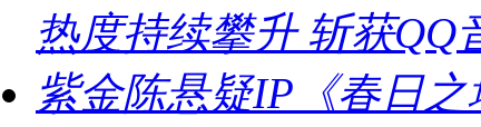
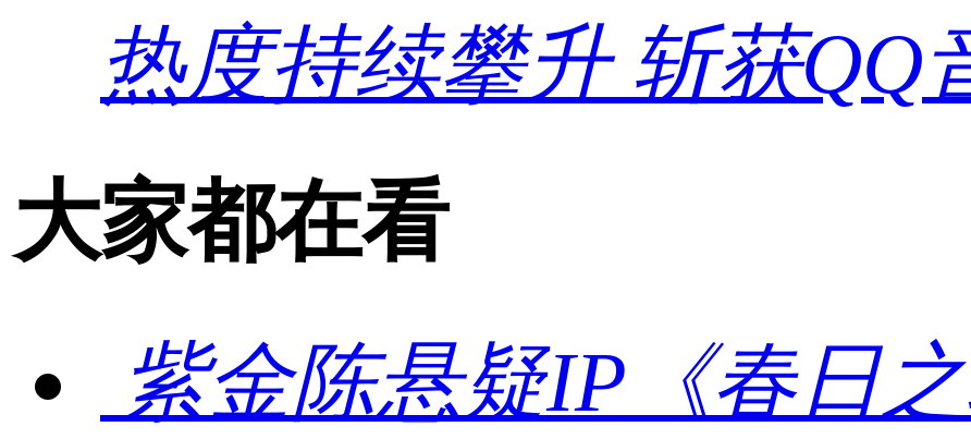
none -> [13,174,448,272] 大家都在看

